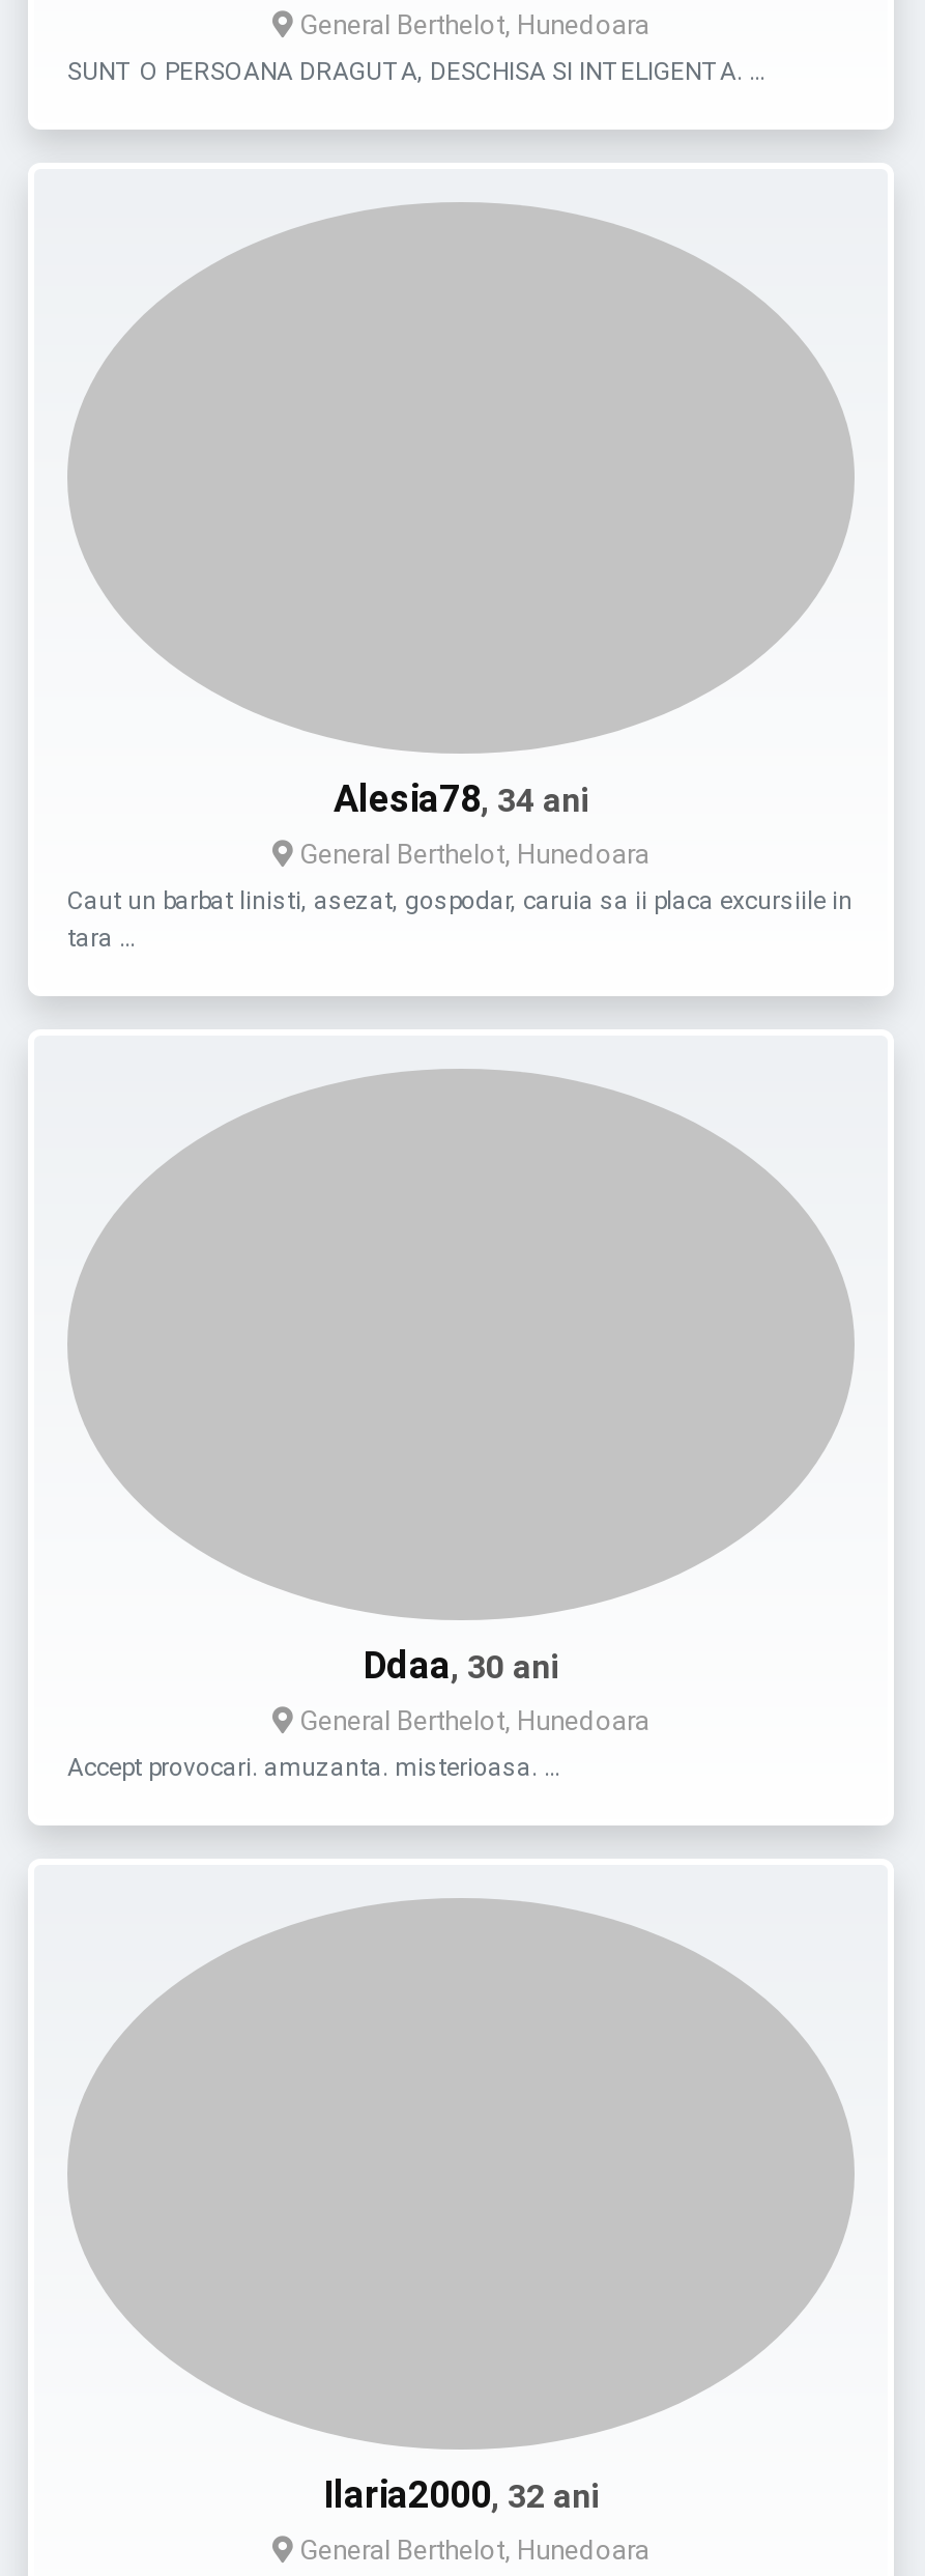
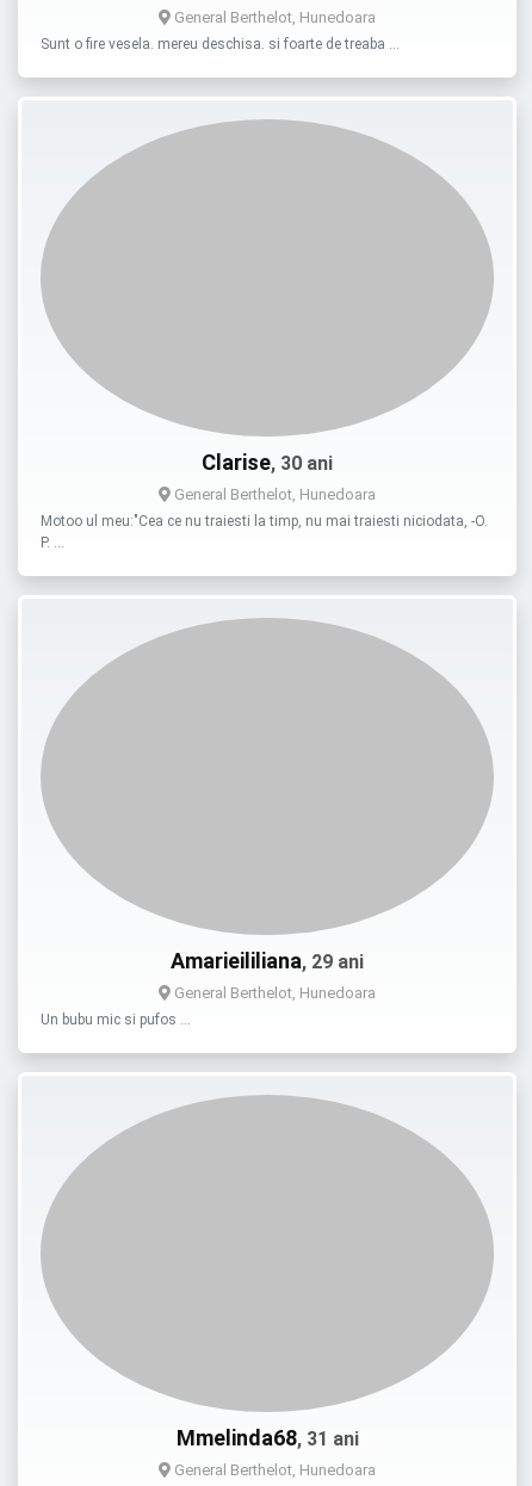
[67,57,768,86] SUNT O PERSOANA DRAGUTA, DESCHISA SI INTELIGENTA. … -> [41,36,400,52] Sunt o fire vesela. mereu deschisa. si foarte de treaba …
[334,776,588,820] Alesia78, 34 ani -> [202,450,333,475] Clarise, 30 ani
[67,886,852,953] Caut un barbat linisti, asezat, gospodar, caruia sa ii placa excursiile in | tara … -> [41,513,488,551] Motoo ul meu:"Cea ce nu traiesti la timp, nu mai traiesti niciodata, -O. | P. …
[364,1643,558,1687] Ddaa, 30 ani -> [171,948,364,973] Amarieililiana, 29 ani
[67,1753,562,1782] Accept provocari. amuzanta. misterioasa. … -> [41,1011,191,1028] Un bubu mic si pufos …
[323,2472,599,2516] Ilaria2000, 32 ani -> [176,1425,358,1450] Mmelinda68, 31 ani

